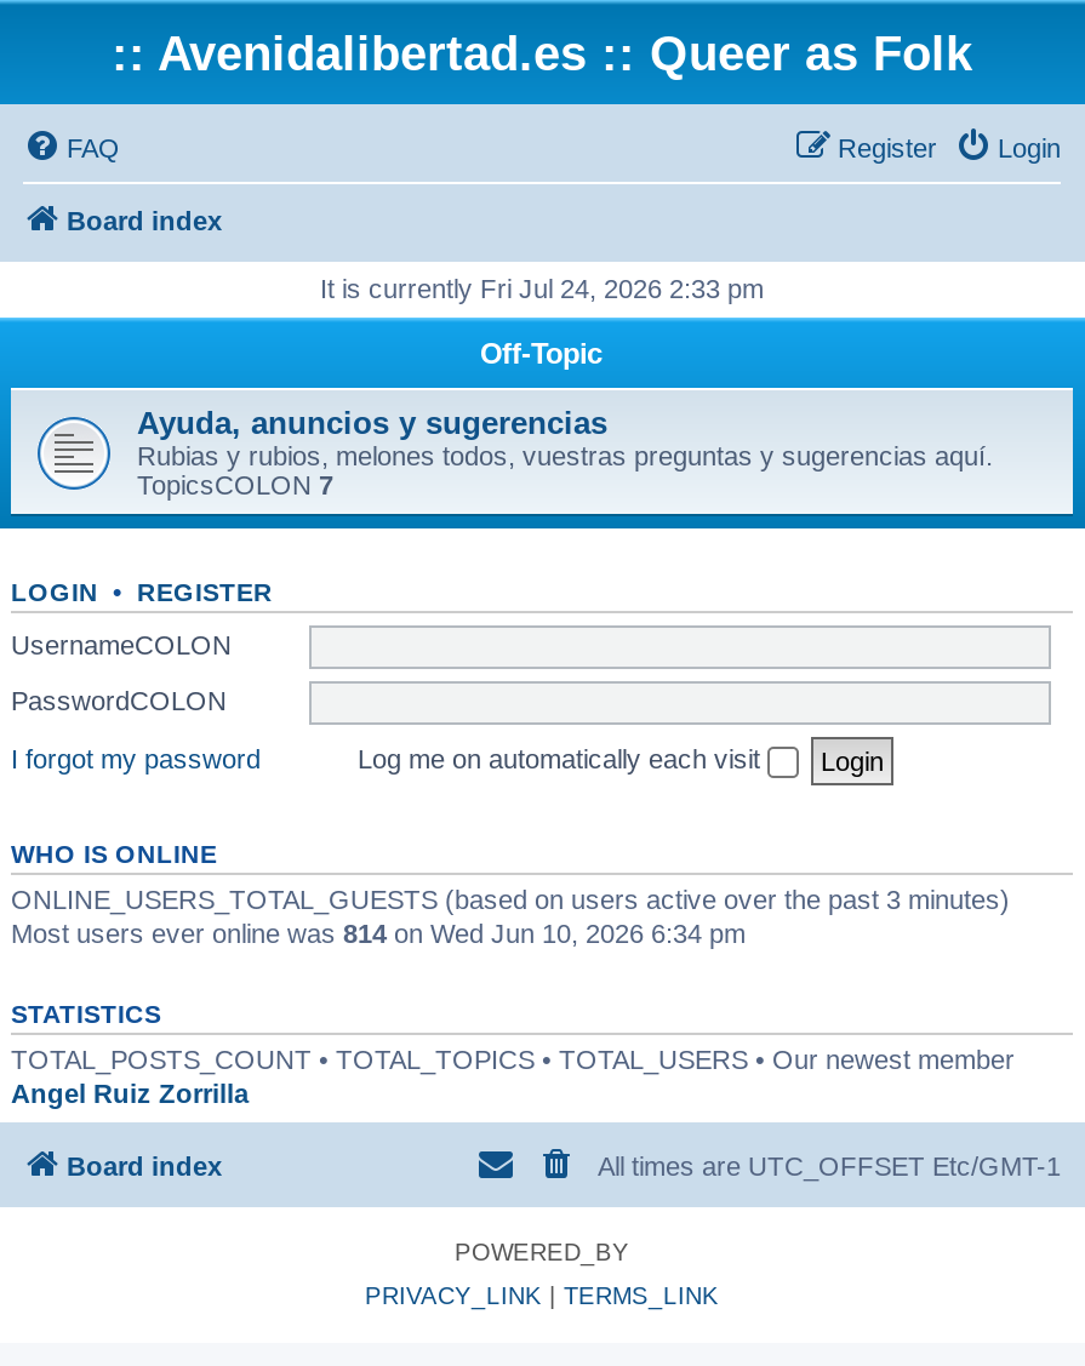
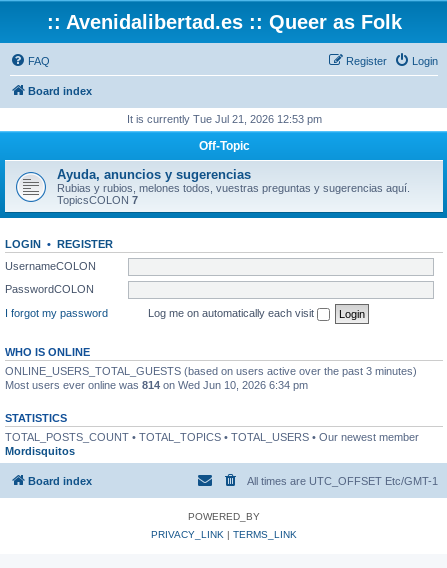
[320,274,764,303] It is currently Fri Jul 24, 2026 2:33 pm -> [126,113,321,125] It is currently Tue Jul 21, 2026 12:53 pm
[11,1078,249,1107] Angel Ruiz Zorrilla -> [5,444,75,456] Mordisquitos

